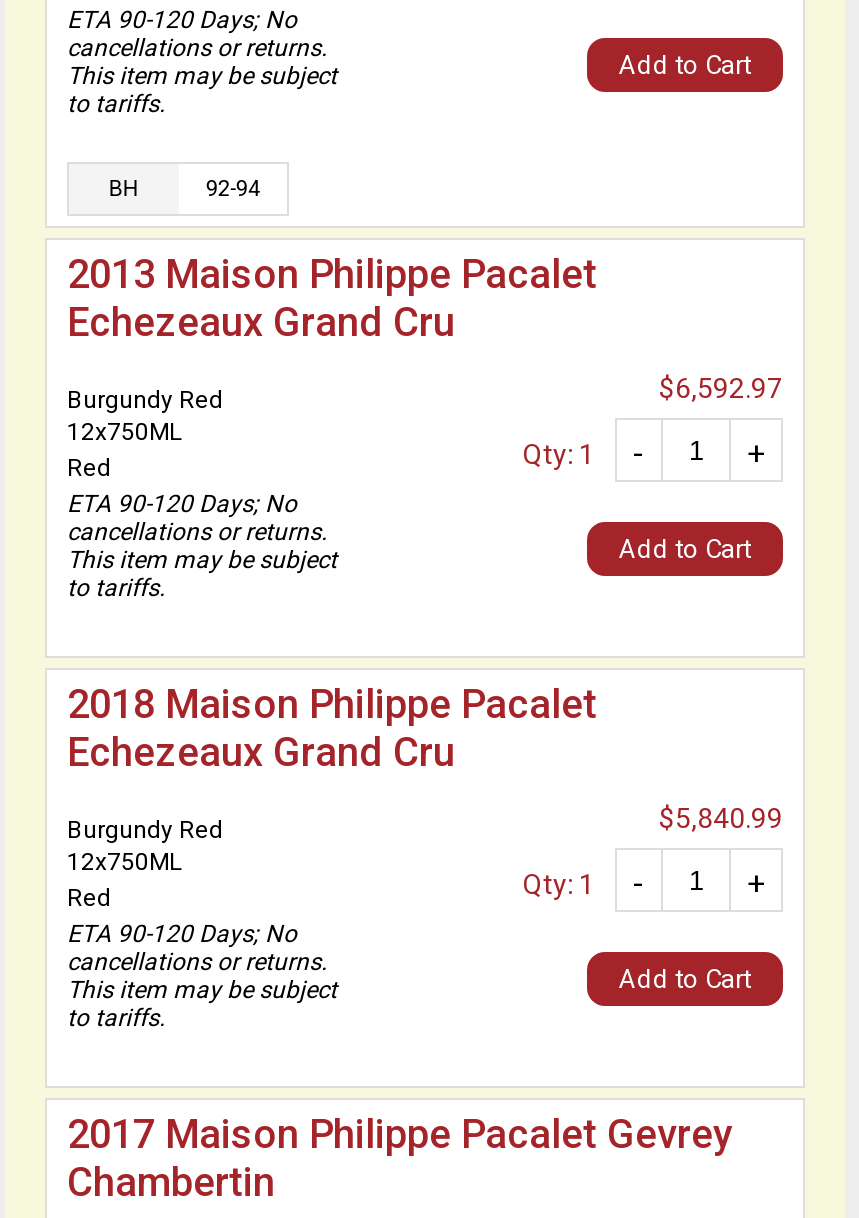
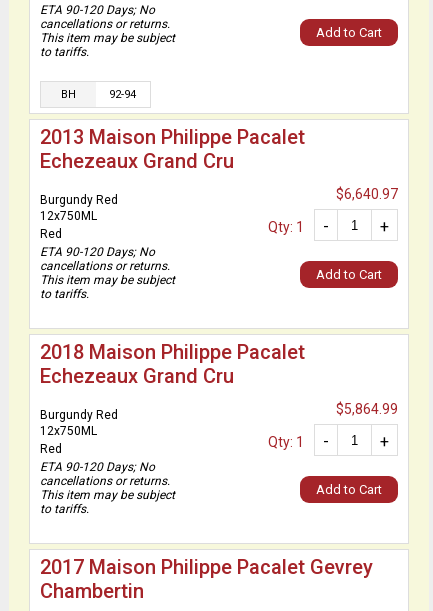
[659,372,783,404] $6,592.97 -> [336,186,398,202] $6,640.97
[659,802,783,834] $5,840.99 -> [336,401,398,417] $5,864.99

